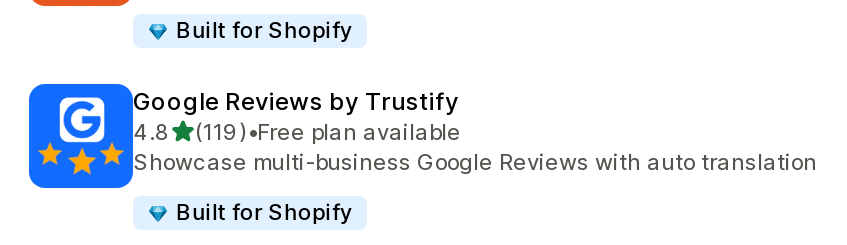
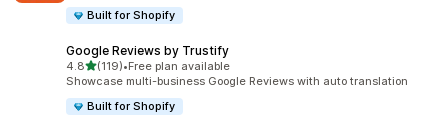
[27,82,131,190] [image] -> none

